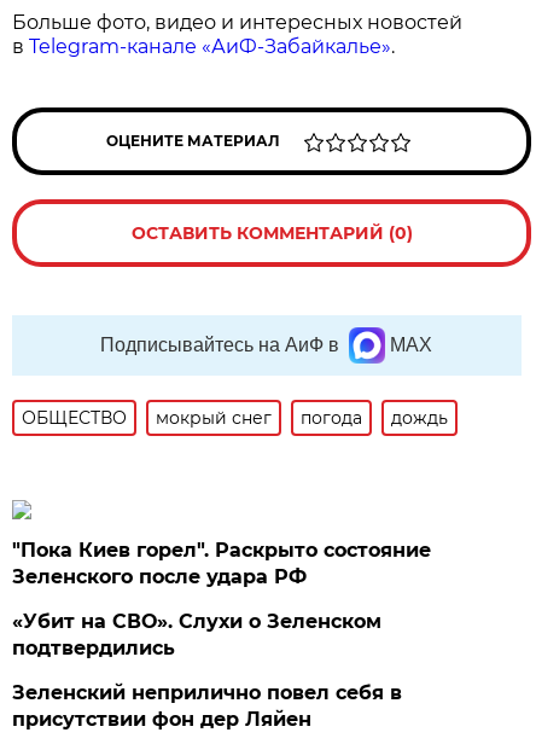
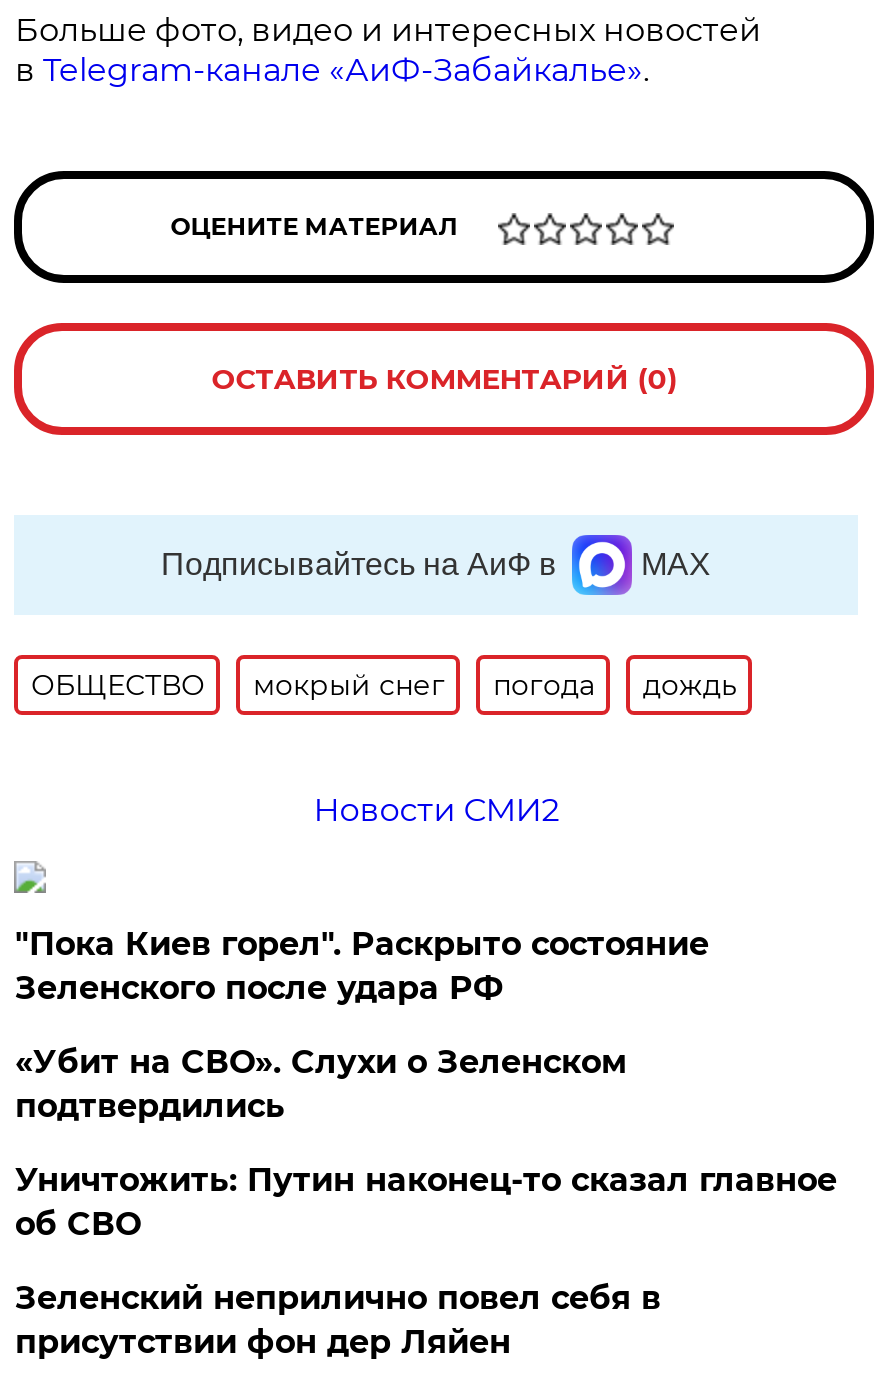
none -> [313,791,559,829] Новости СМИ2
none -> [15,1161,837,1243] Уничтожить: Путин наконец-то сказал главное | об СВО

